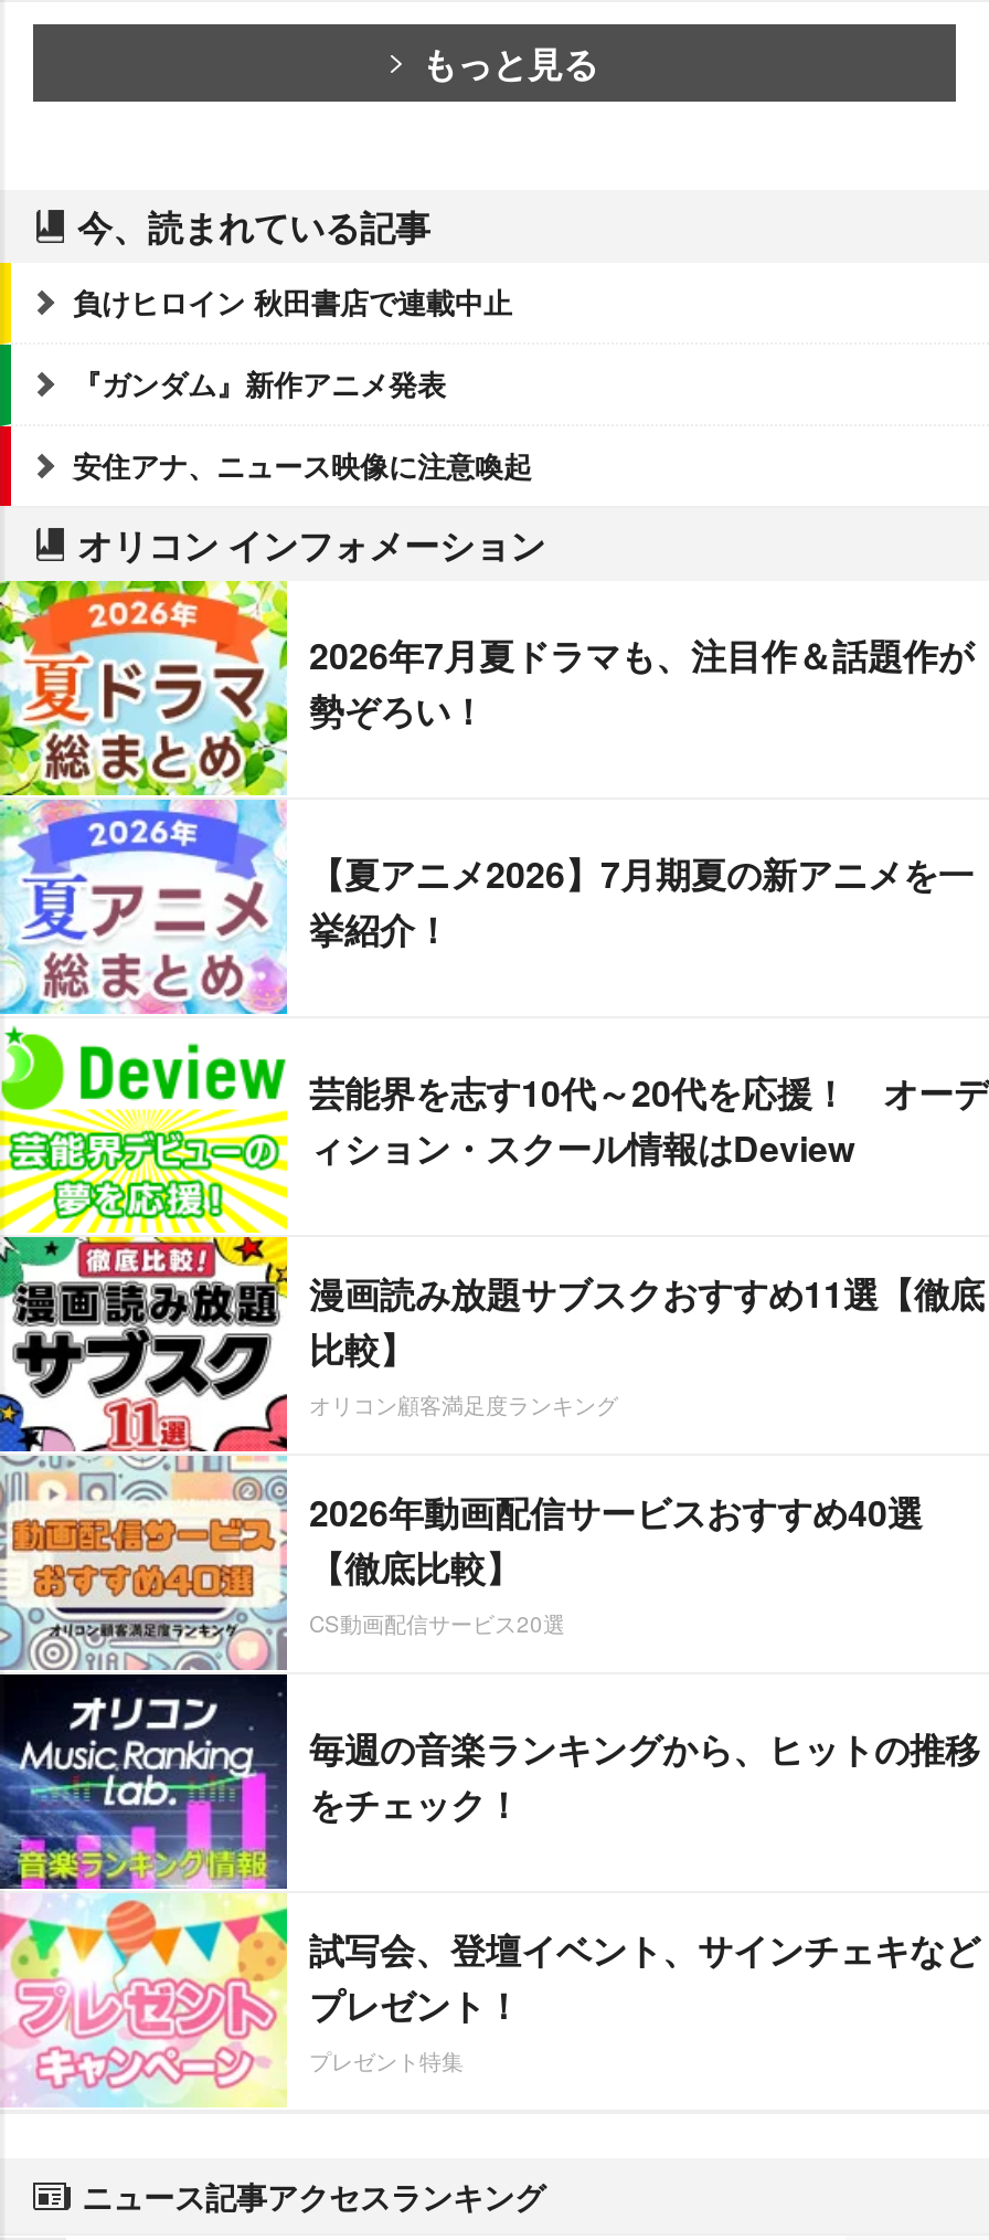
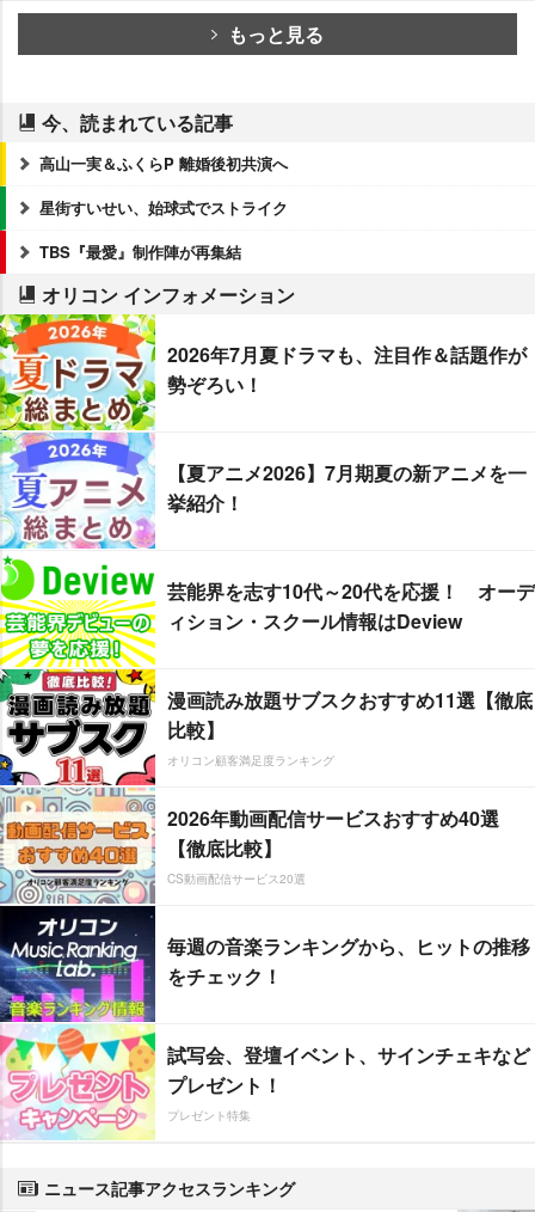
[73,280,512,322] 負けヒロイン 秋田書店で連載中止 -> [39,151,288,174] 高山一実＆ふくらP 離婚後初共演へ
[73,361,446,403] 『ガンダム』新作アニメ発表 -> [39,196,288,218] 星街すいせい、始球式でストライク
[73,443,532,485] 安住アナ、ニュース映像に注意喚起 -> [39,240,241,262] TBS『最愛』制作陣が再集結

